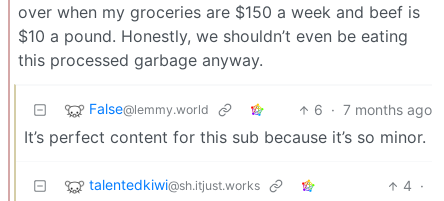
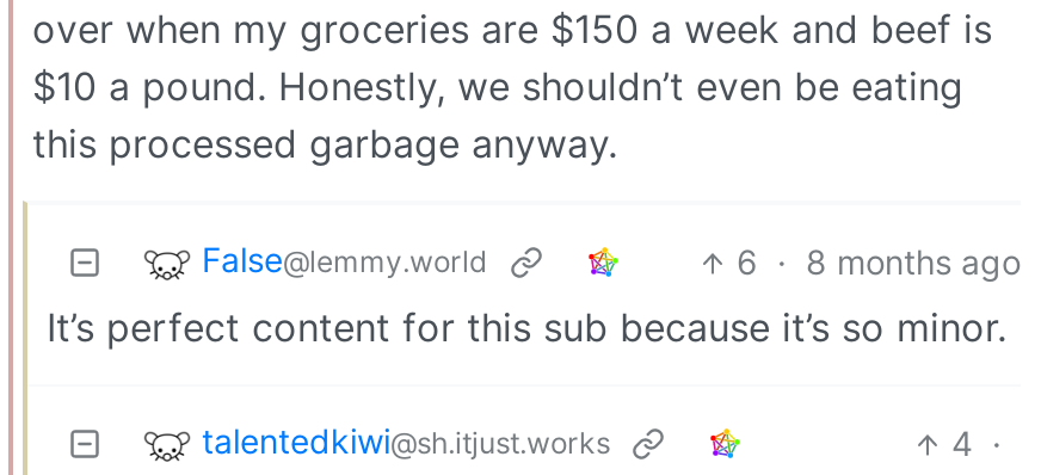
[314,101,432,118] 6 · 7 months ago -> [737,242,1021,282] 6 · 8 months ago

